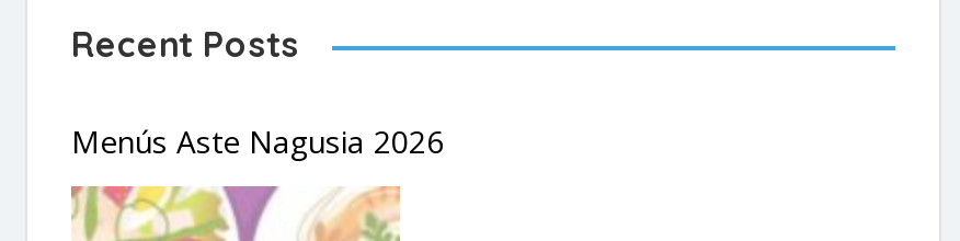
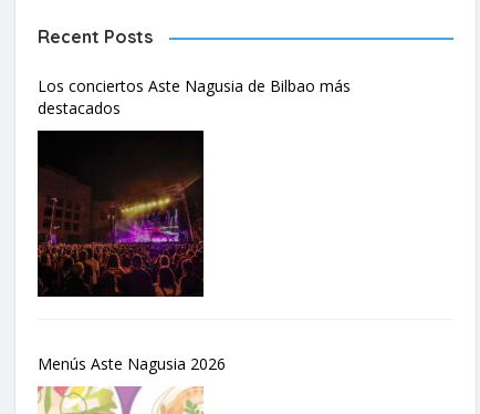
none -> [36,130,205,298] [image]
none -> [38,75,351,118] Los conciertos Aste Nagusia de Bilbao más | destacados

